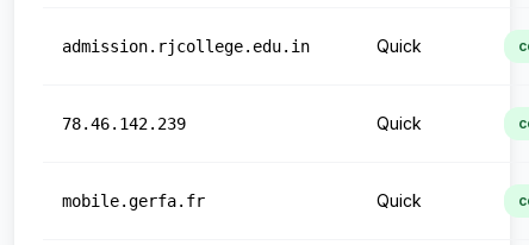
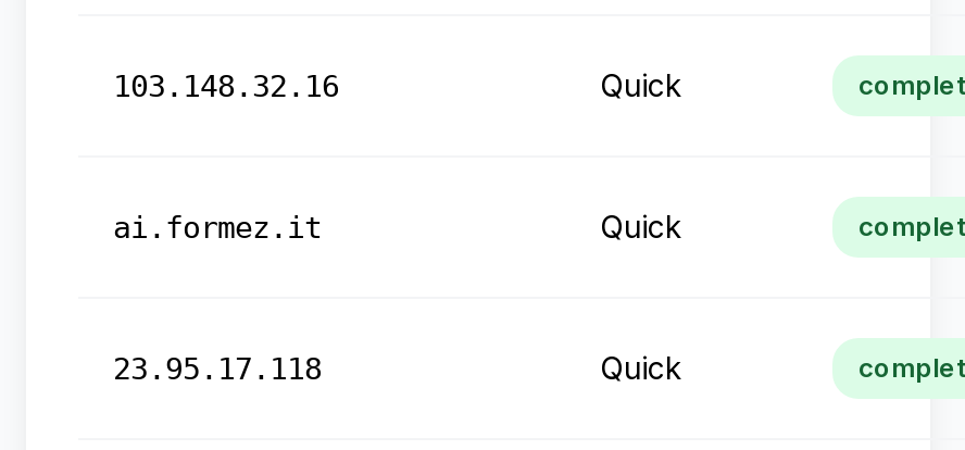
[62,37,310,56] admission.rjcollege.edu.in -> [113,68,339,103] 103.148.32.16
[62,114,186,133] 78.46.142.239 -> [113,210,322,245] ai.formez.it
[62,191,205,211] mobile.gerfa.fr -> [113,351,322,386] 23.95.17.118

